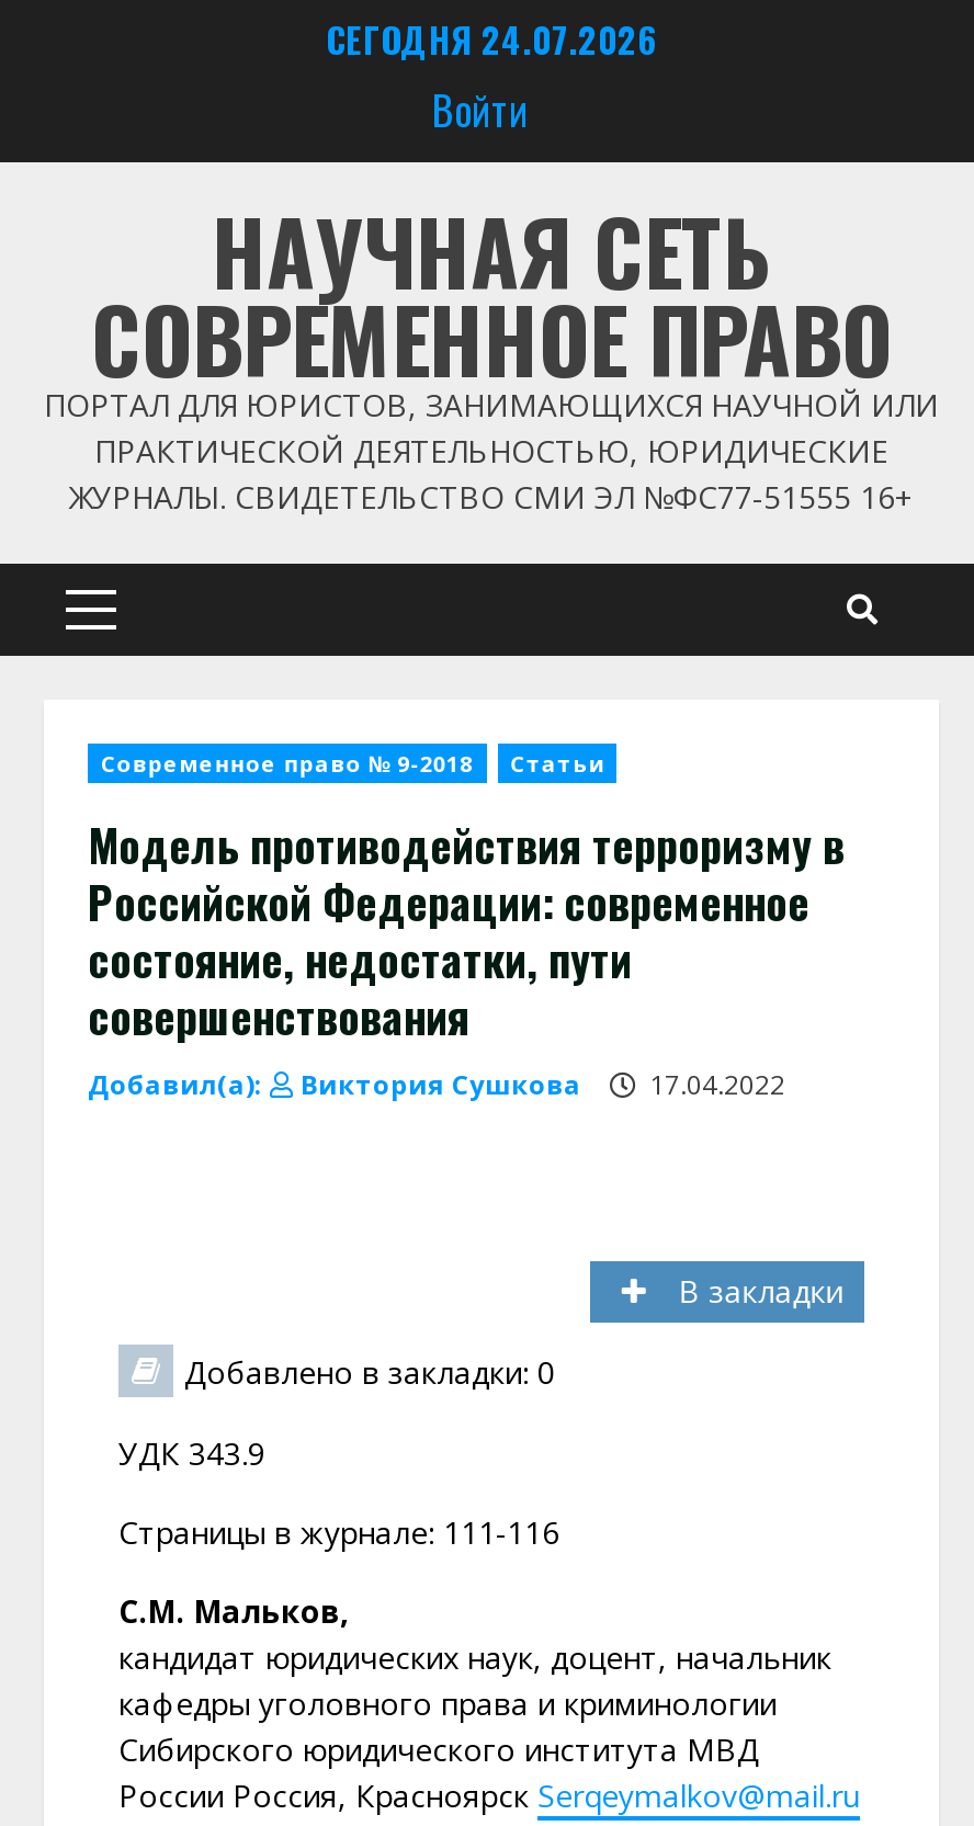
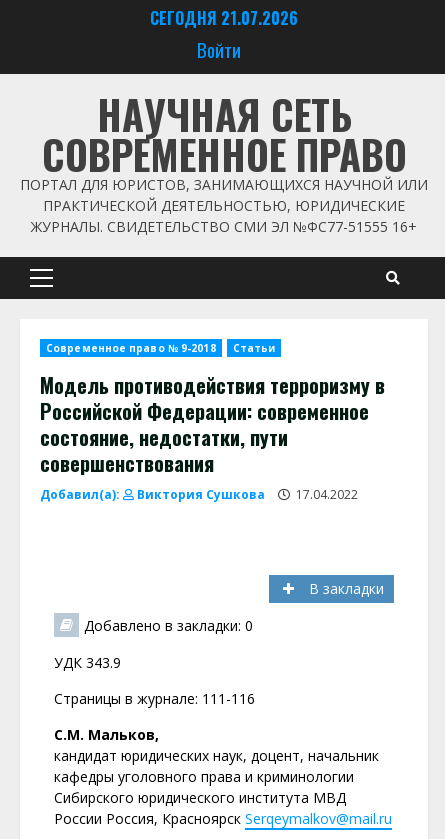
[326,13,657,66] СЕГОДНЯ 24.07.2026 -> [150,6,298,30] СЕГОДНЯ 21.07.2026

